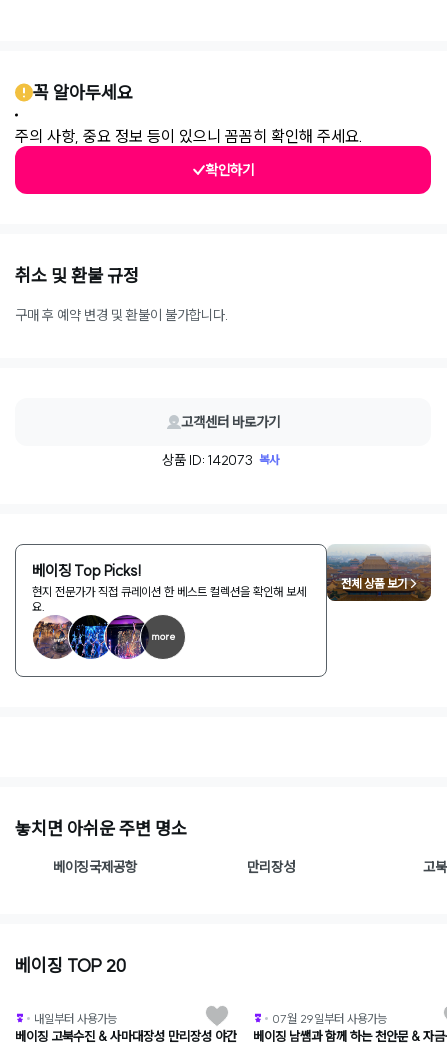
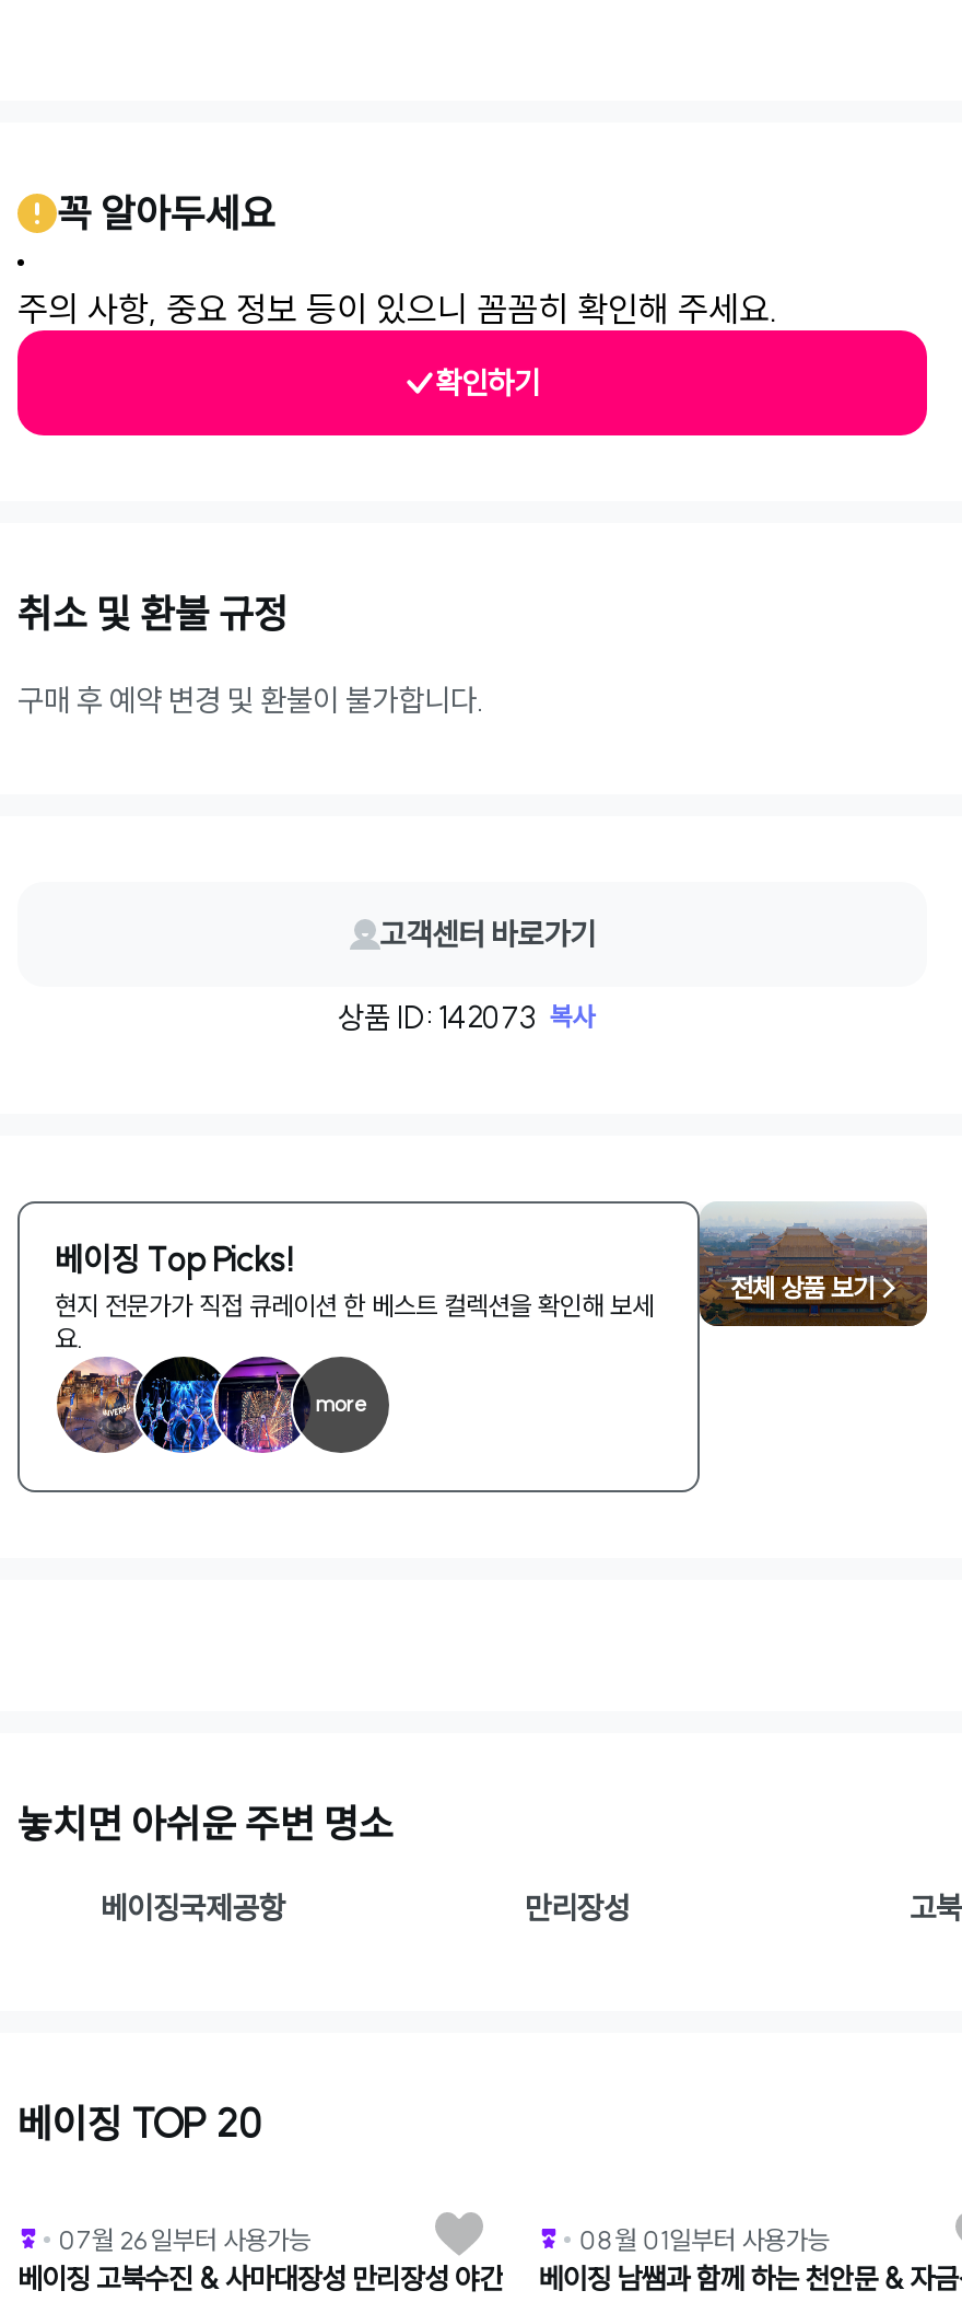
[34,1011,117,1026] 내일부터 사용가능 -> [59,2223,310,2256] 07월 26일부터 사용가능
[272,1011,387,1026] 07월 29일부터 사용가능 -> [580,2223,829,2256] 08월 01일부터 사용가능

